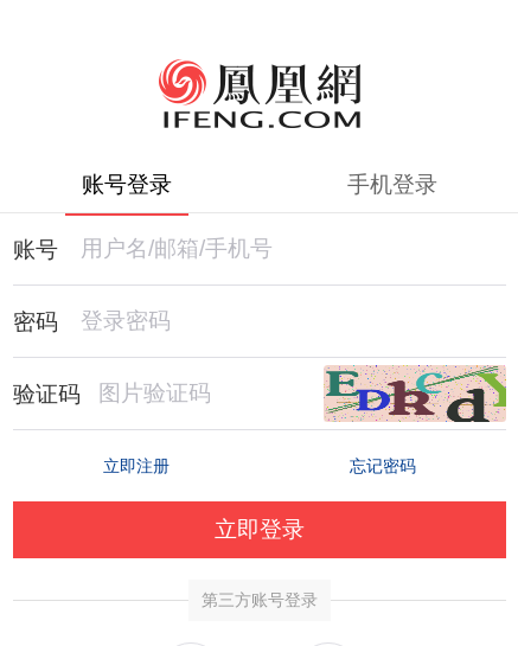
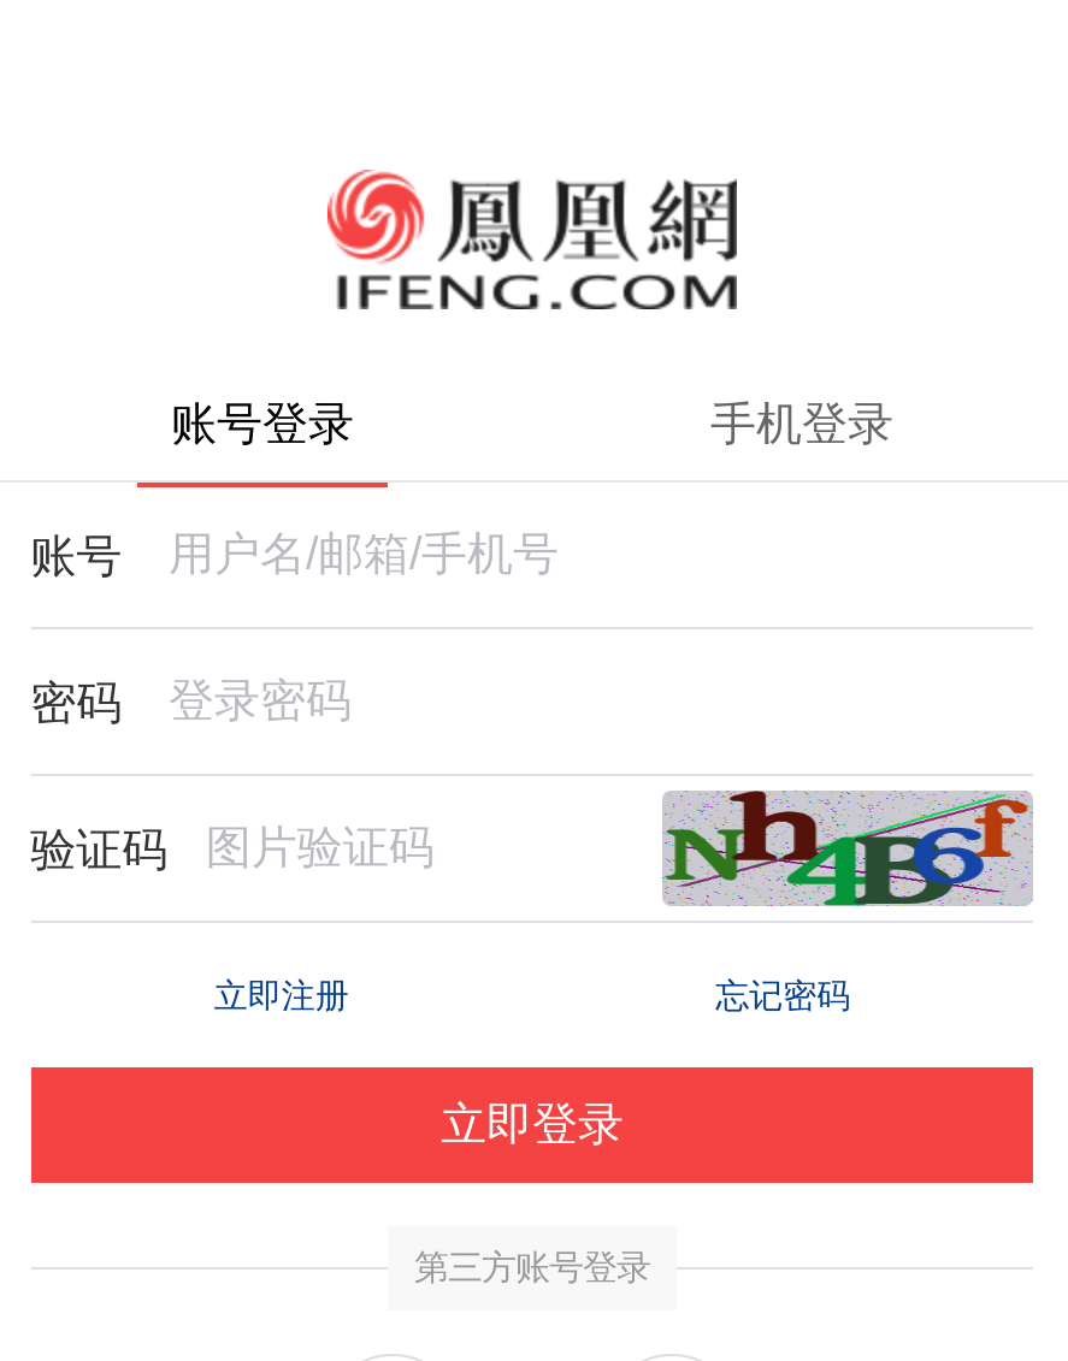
[324,365,507,423] [image] -> [662,788,1033,909] [image]

